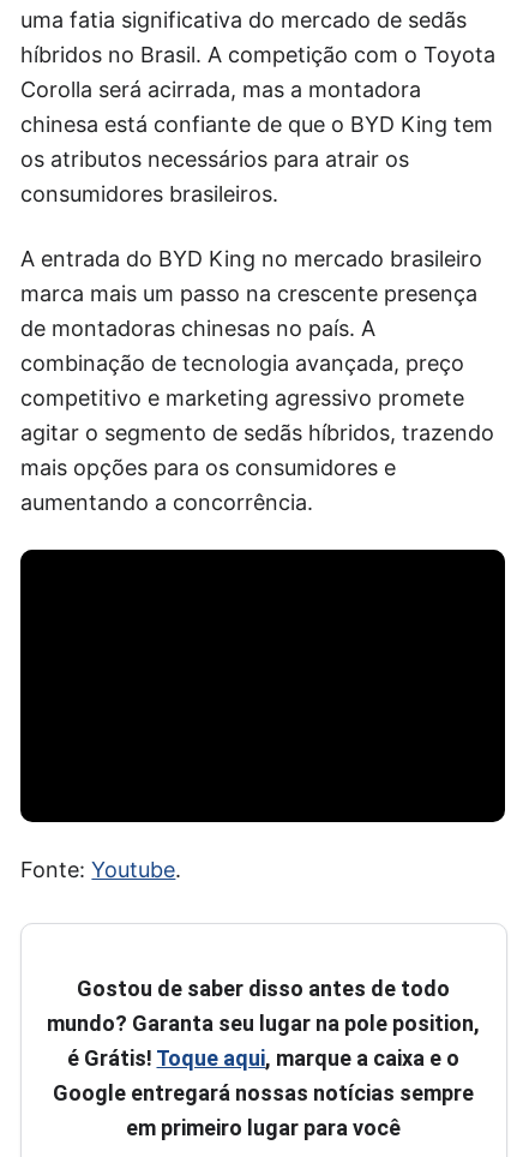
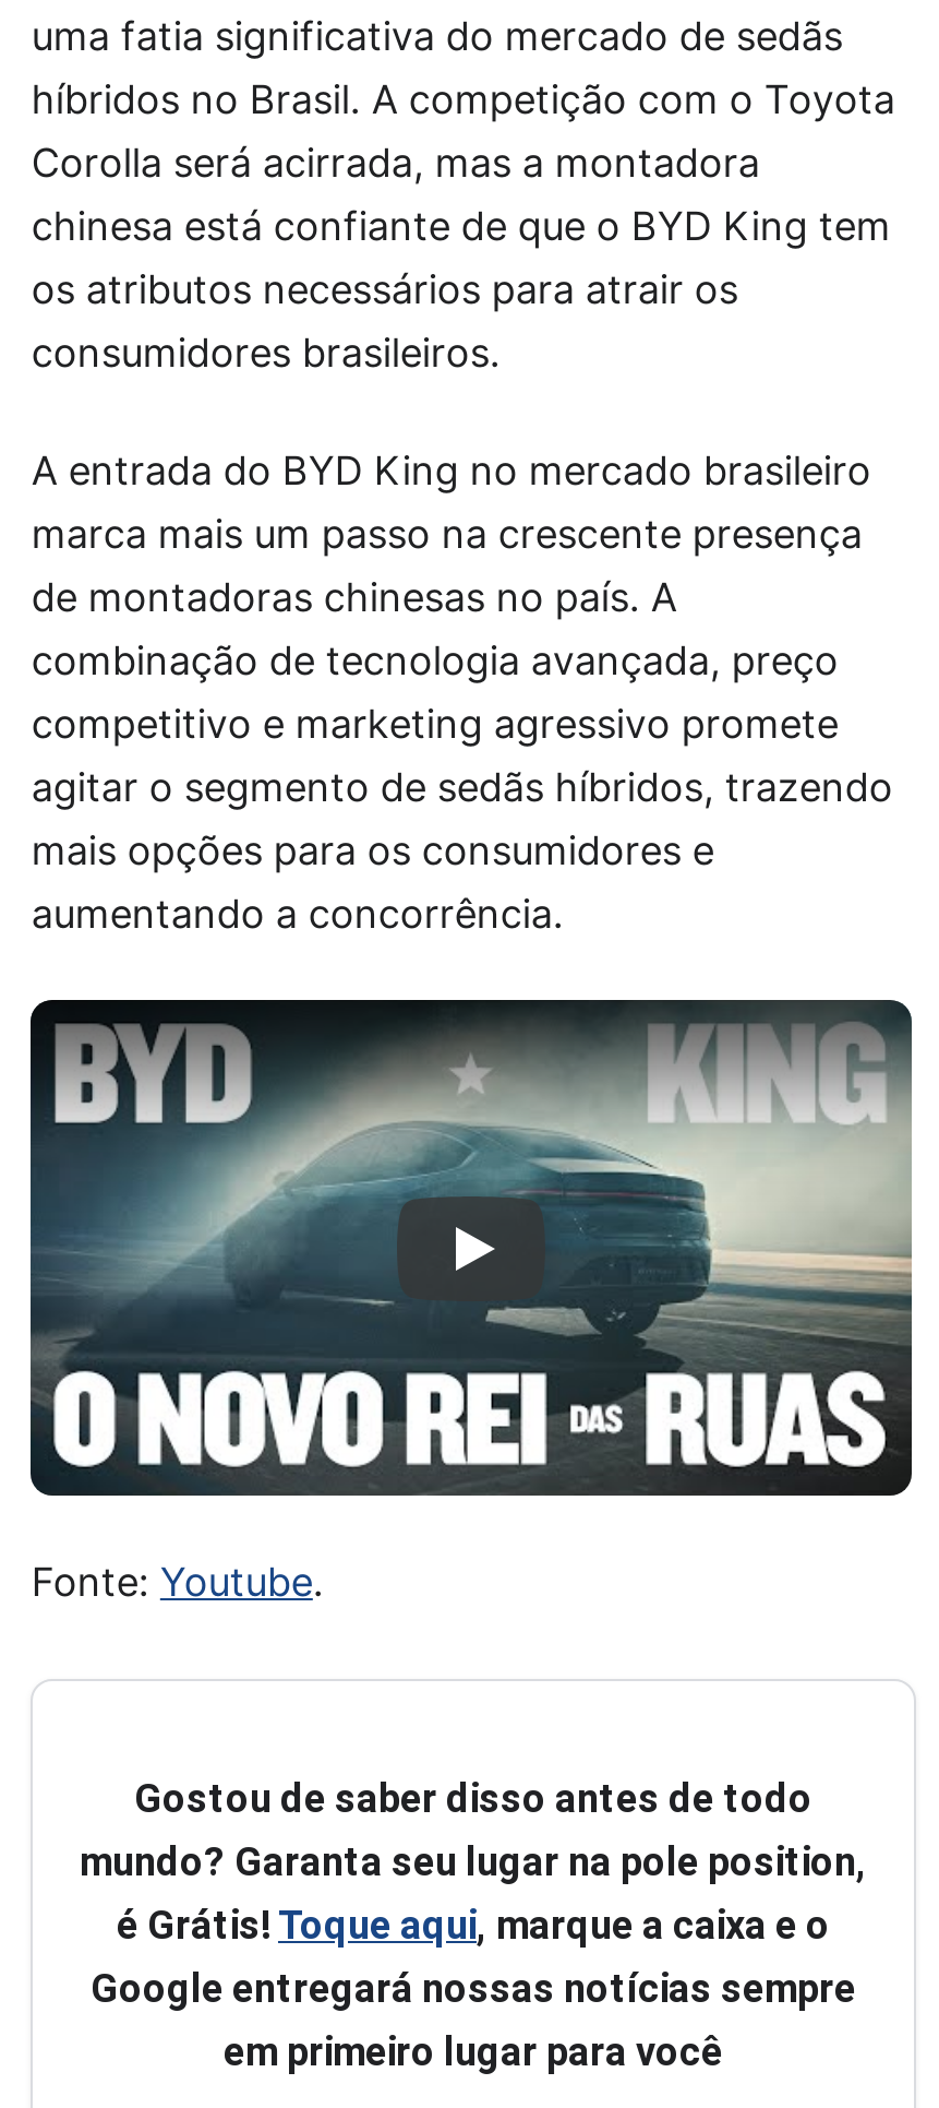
none -> [28,1000,914,1496] [image]

